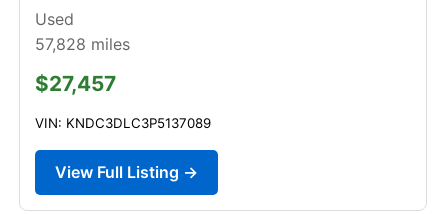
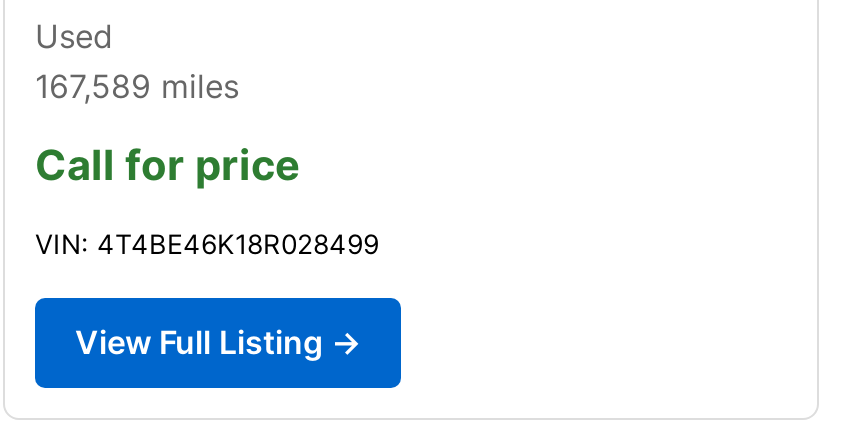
[35,34,130,54] 57,828 miles -> [35,66,239,106] 167,589 miles
[35,71,116,96] $27,457 -> [35,140,299,190] Call for price
[35,115,211,131] VIN: KNDC3DLC3P5137089 -> [35,228,379,260] VIN: 4T4BE46K18R028499

